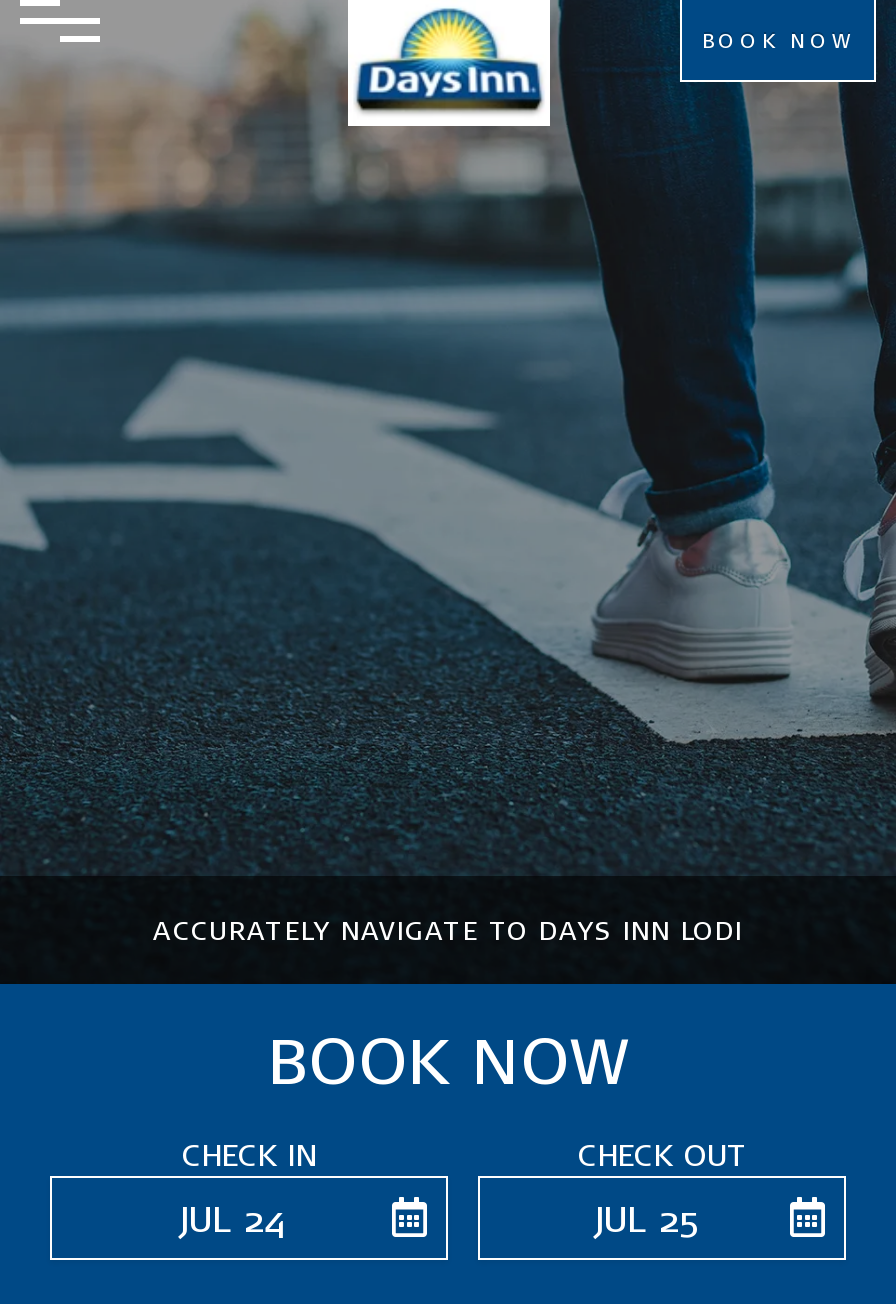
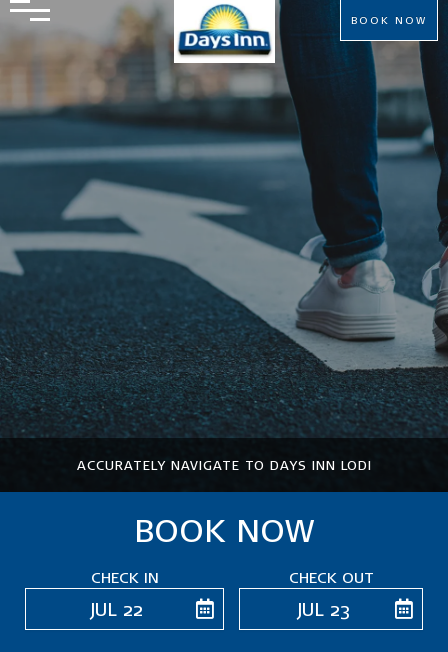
[180,1195,288,1241] JUL 24 -> [91,597,143,620] JUL 22
[595,1195,699,1241] JUL 25 -> [297,597,349,620] JUL 23

